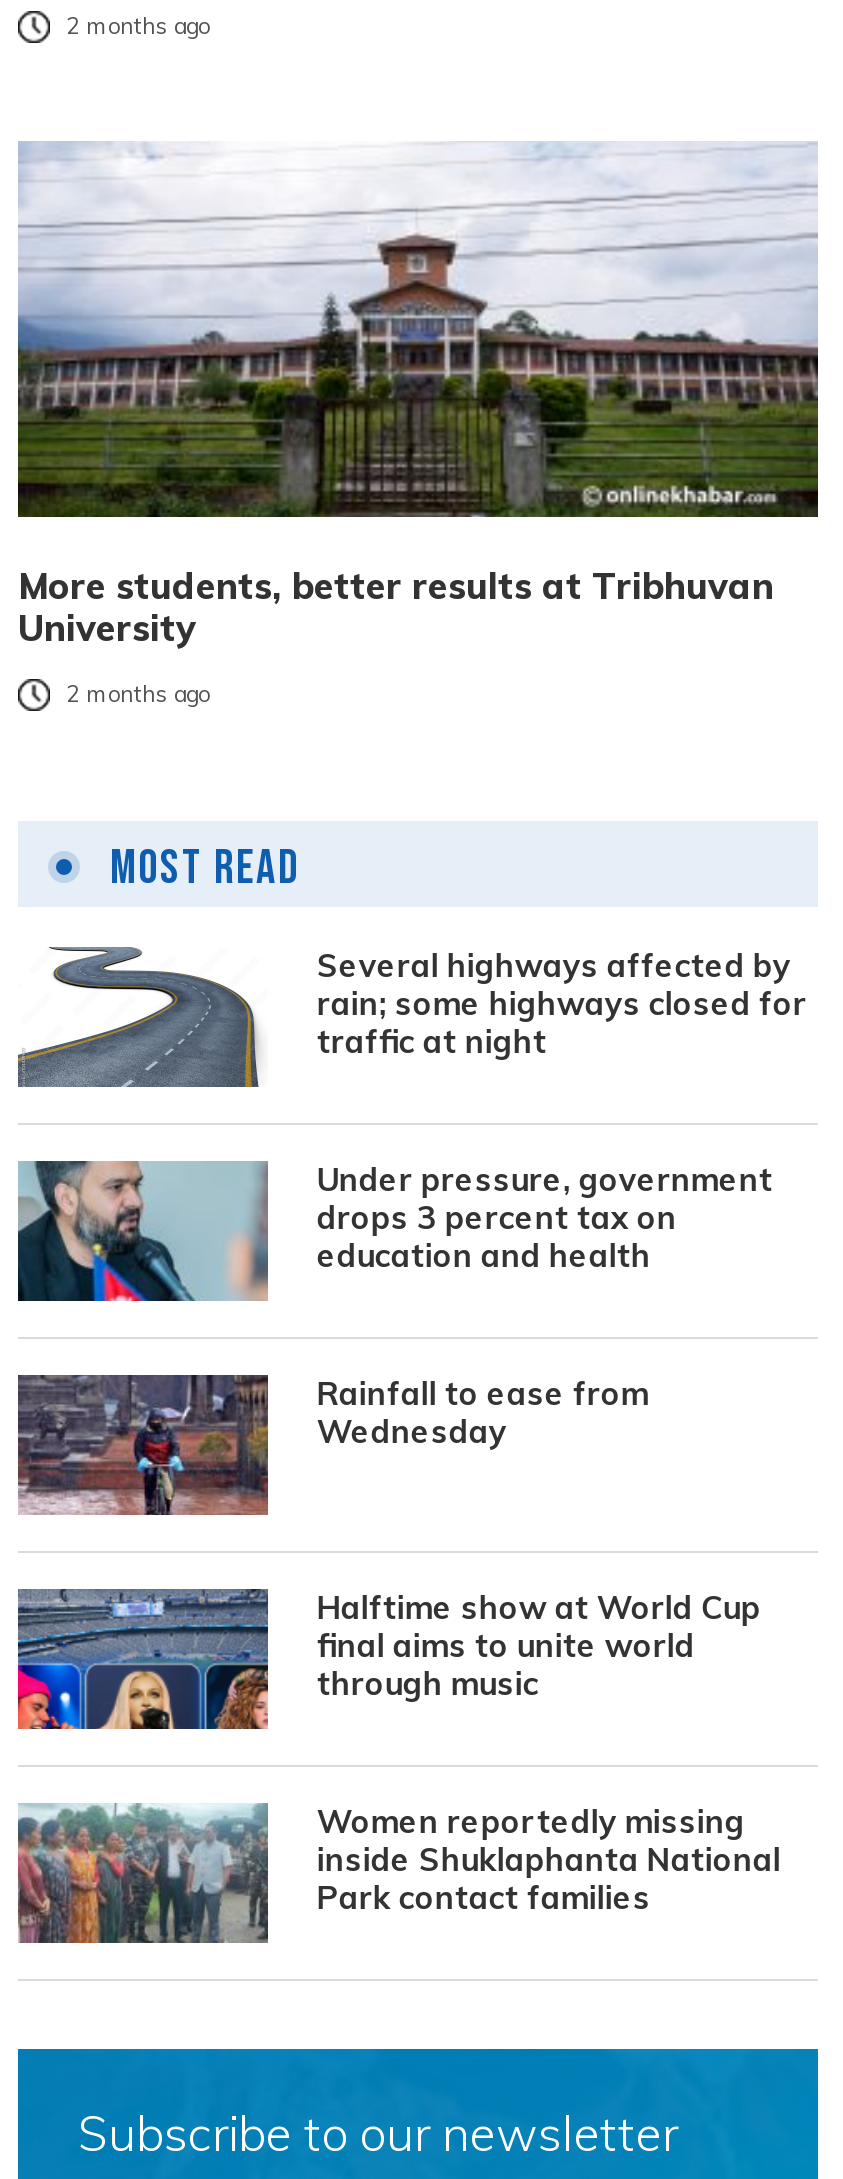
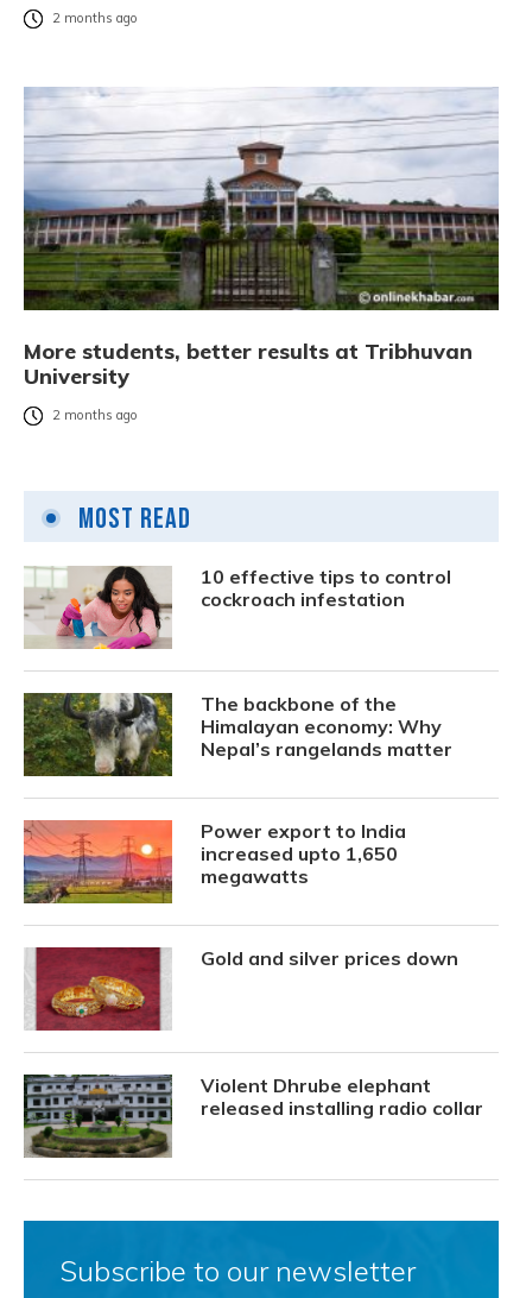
[18,945,807,1089] [image] | Several highways affected by | rain; some highways closed for | traffic at night -> [23,565,452,650] [image] | 10 effective tips to control | cockroach infestation
[16,1159,773,1303] [image] | Under pressure, government | drops 3 percent tax on | education and health -> [23,692,453,777] [image] | The backbone of the | Himalayan economy: Why | Nepal’s rangelands matter
[16,1373,649,1515] [image] | Rainfall to ease from | Wednesday -> [23,819,406,905] [image] | Power export to India | increased upto 1,650 | megawatts
[16,1587,761,1731] [image] | Halftime show at World Cup | final aims to unite world | through music -> [24,946,459,1032] [image] | Gold and silver prices down
[16,1801,781,1943] [image] | Women reportedly missing | inside Shuklaphanta National | Park contact families -> [23,1073,484,1158] [image] | Violent Dhrube elephant | released installing radio collar

